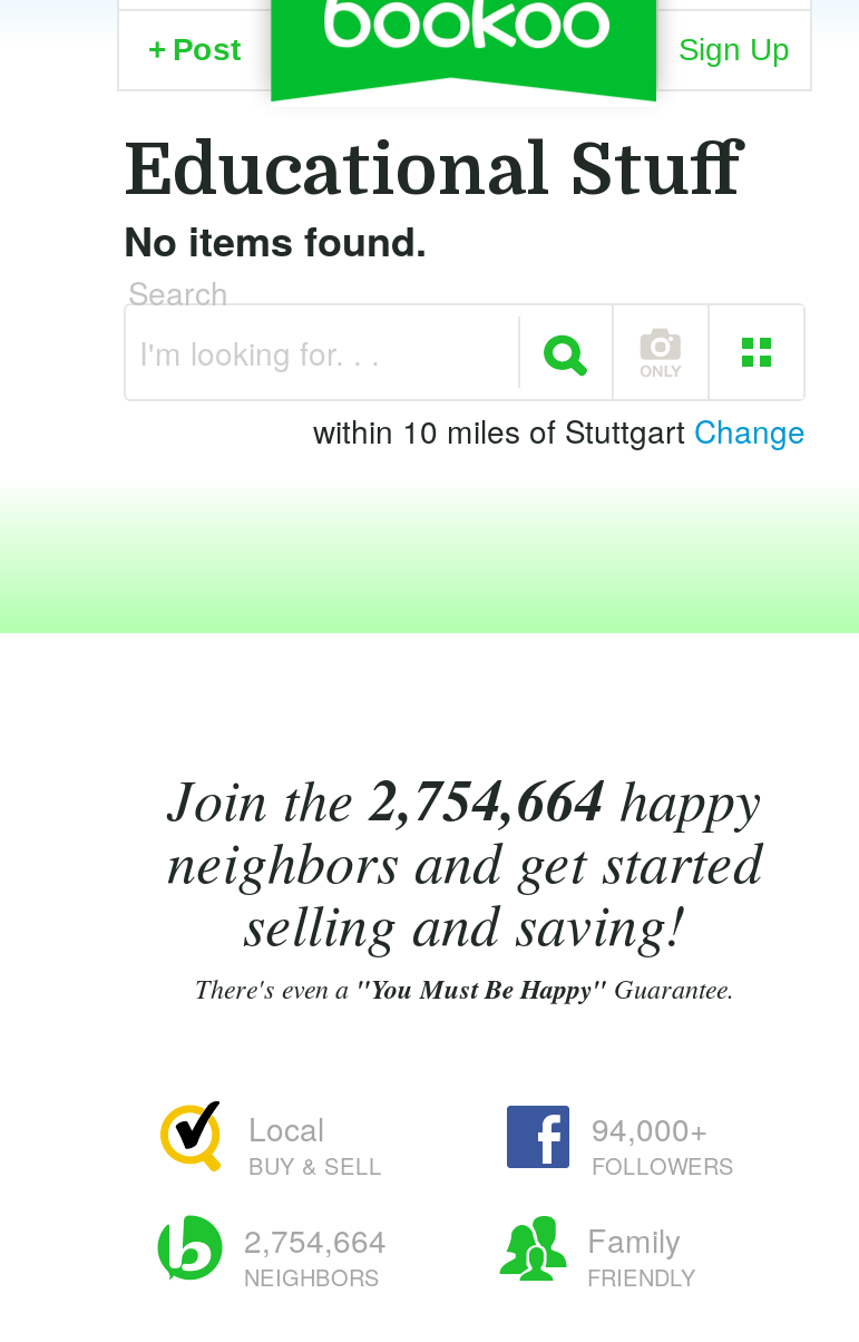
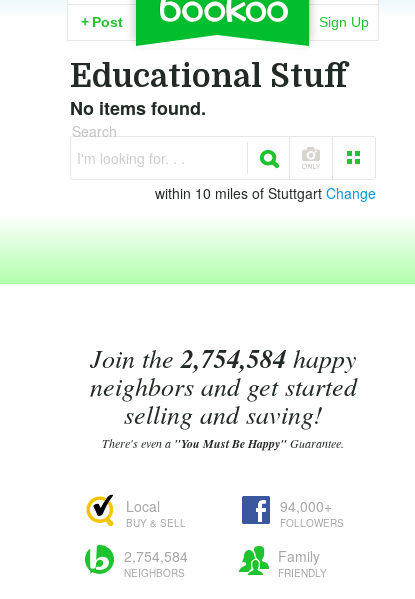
[167,758,762,838] Join the 2,754,664 happy -> [89,340,356,376] Join the 2,754,584 happy
[244,1217,387,1262] 2,754,664 -> [124,546,188,566] 2,754,584

